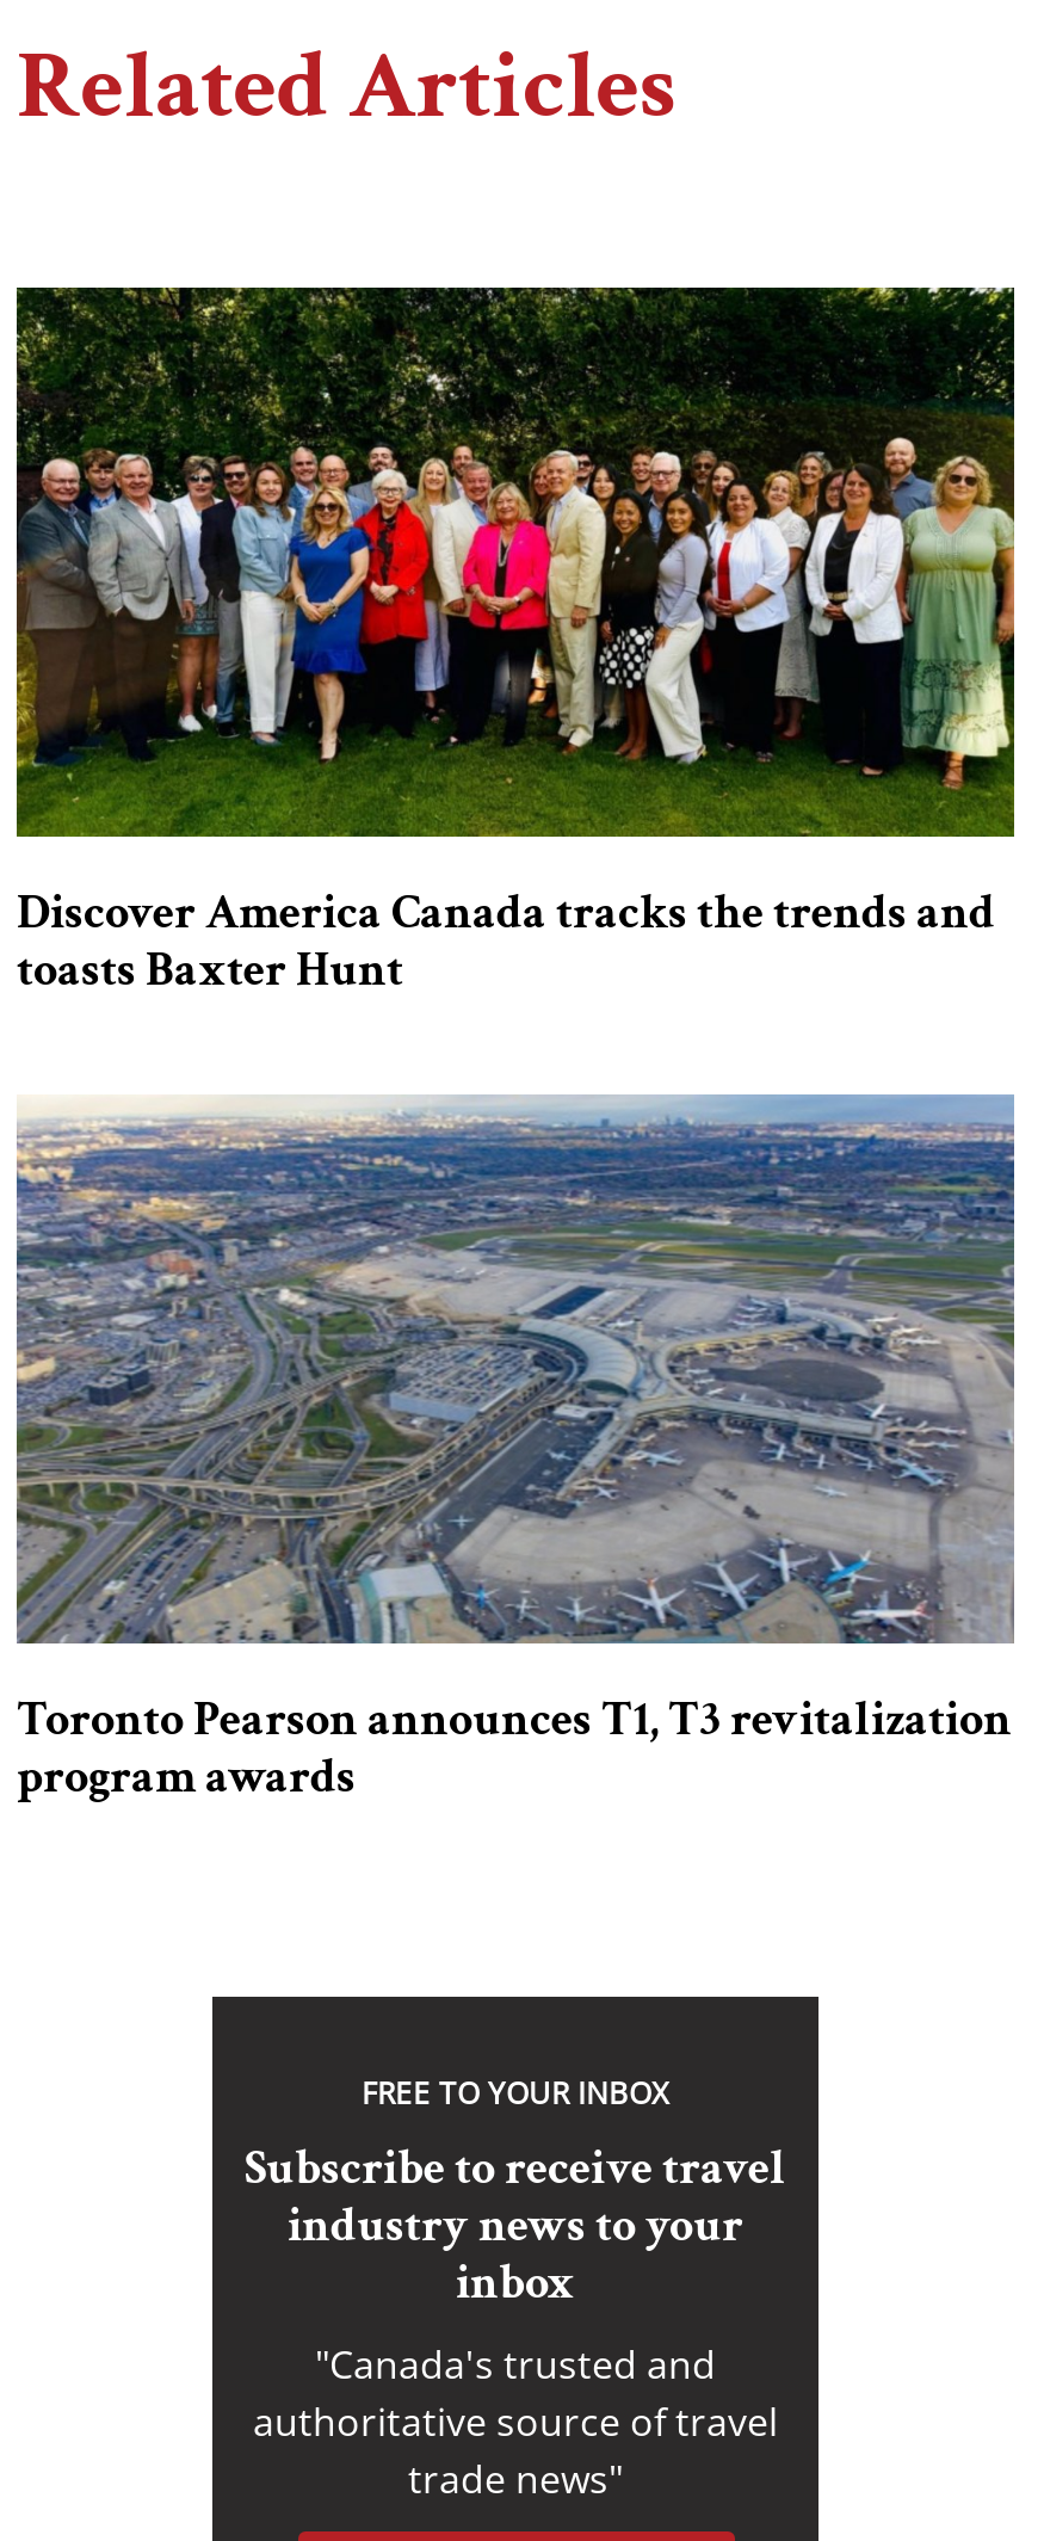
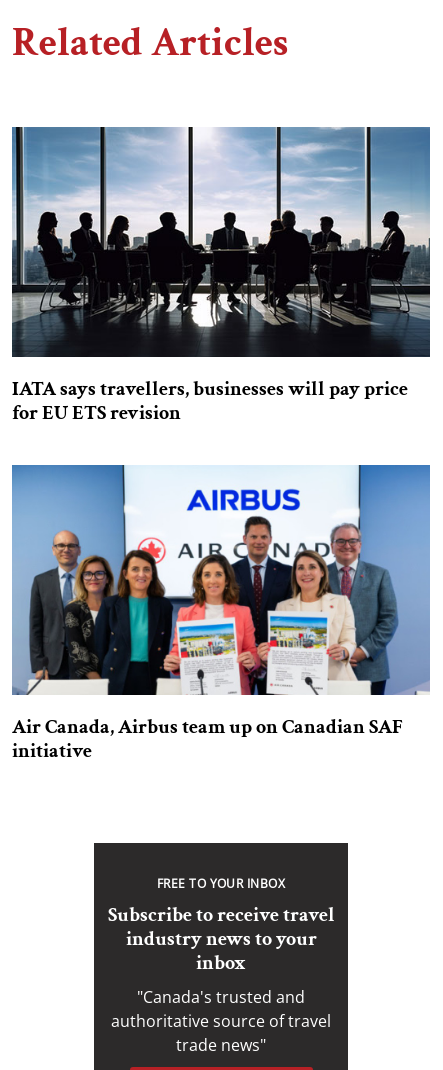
[14,285,1017,1003] [image] | Discover America Canada tracks the trends and | toasts Baxter Hunt -> [11,126,431,425] [image] | IATA says travellers, businesses will pay price | for EU ETS revision
[17,1094,1017,1809] [image] | Toronto Pearson announces T1, T3 revitalization | program awards -> [11,464,430,763] [image] | Air Canada, Airbus team up on Canadian SAF | initiative

